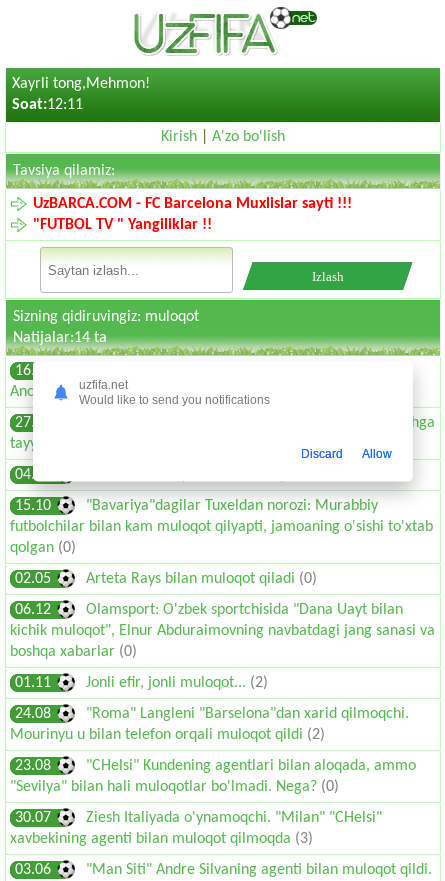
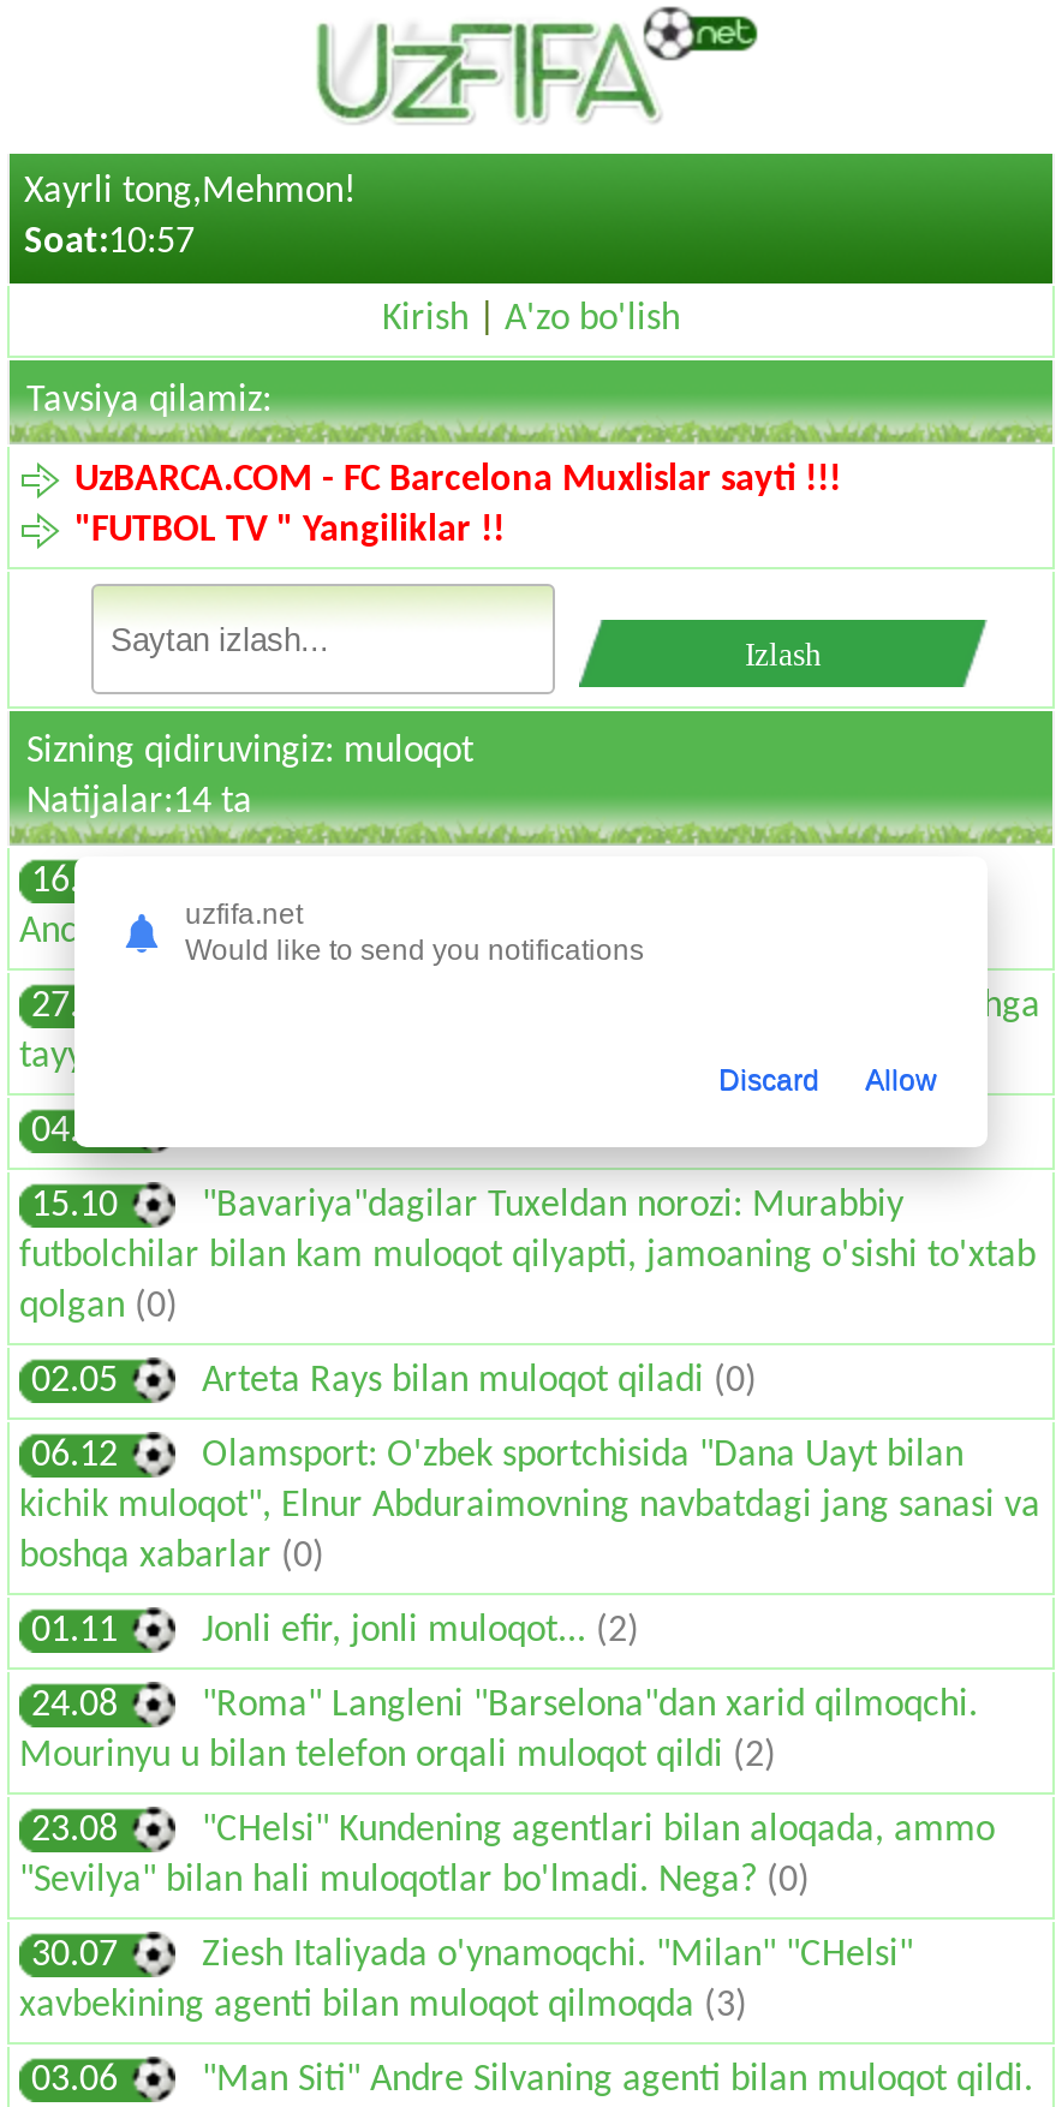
[12,97,83,113] Soat:12:11 -> [24,223,195,262] Soat:10:57

